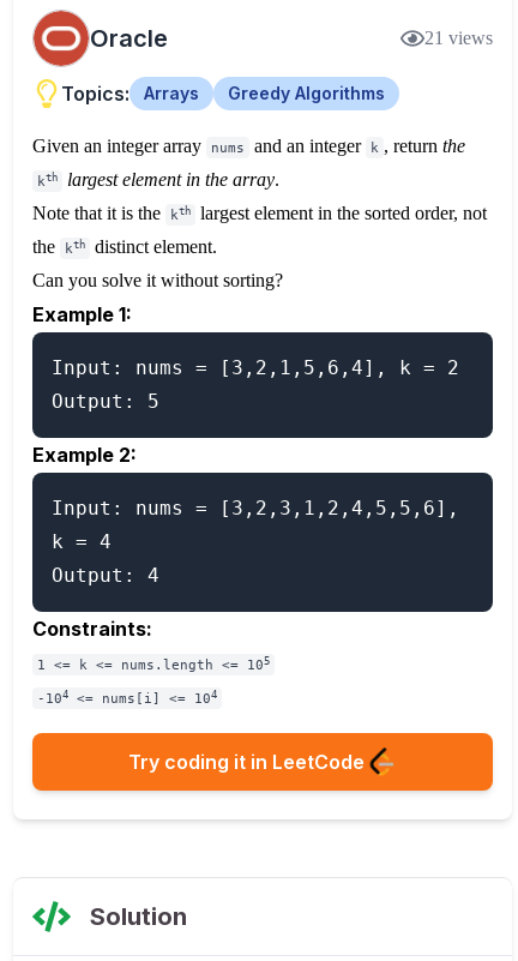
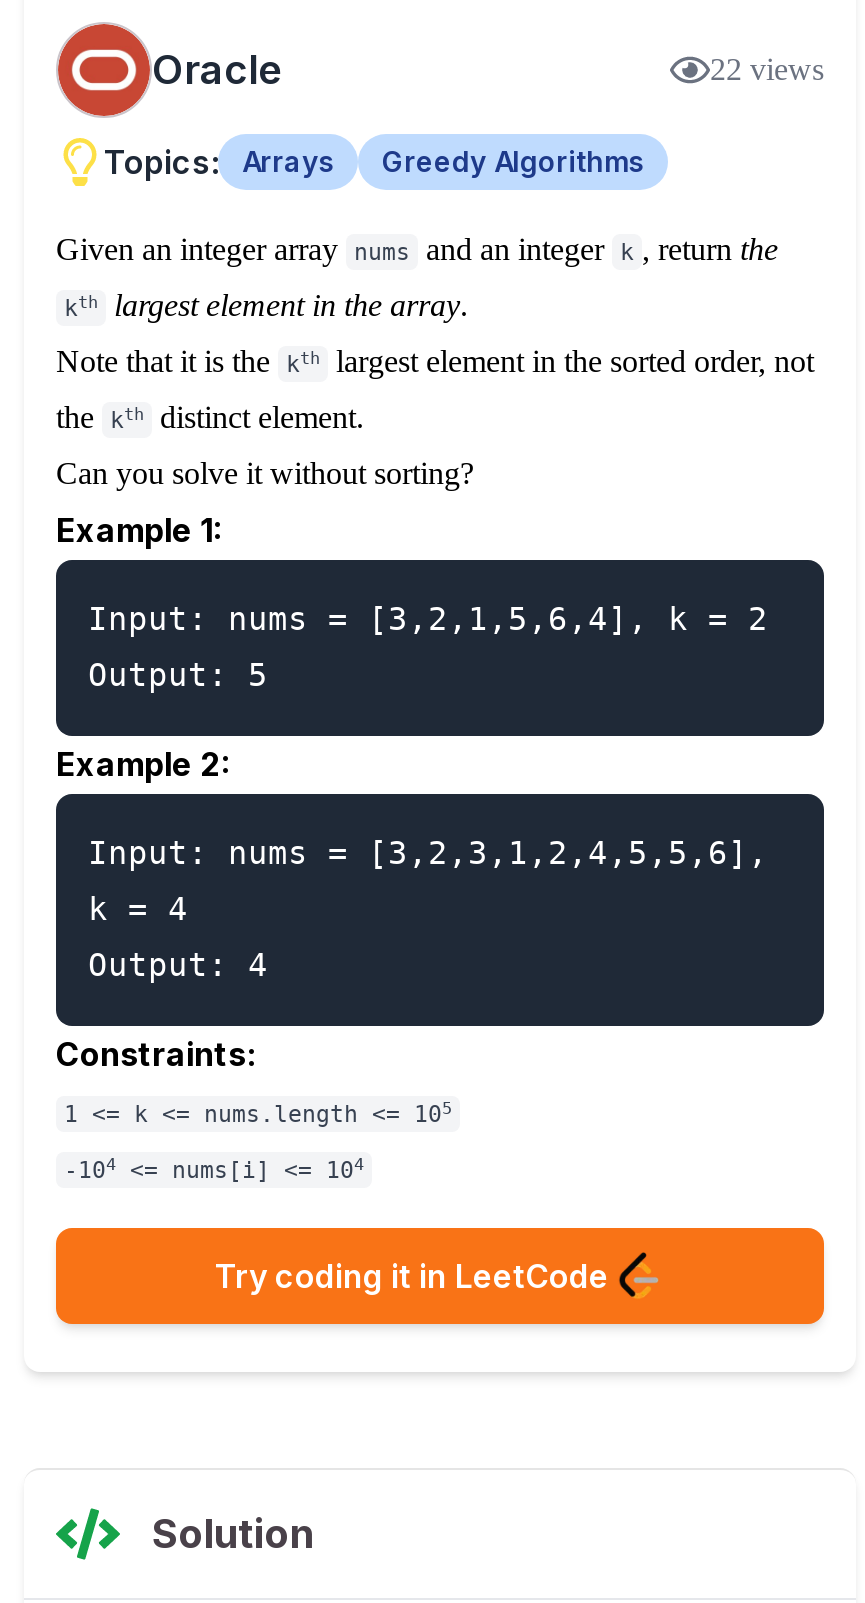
[424,28,493,48] 21 views -> [710,52,824,86] 22 views

